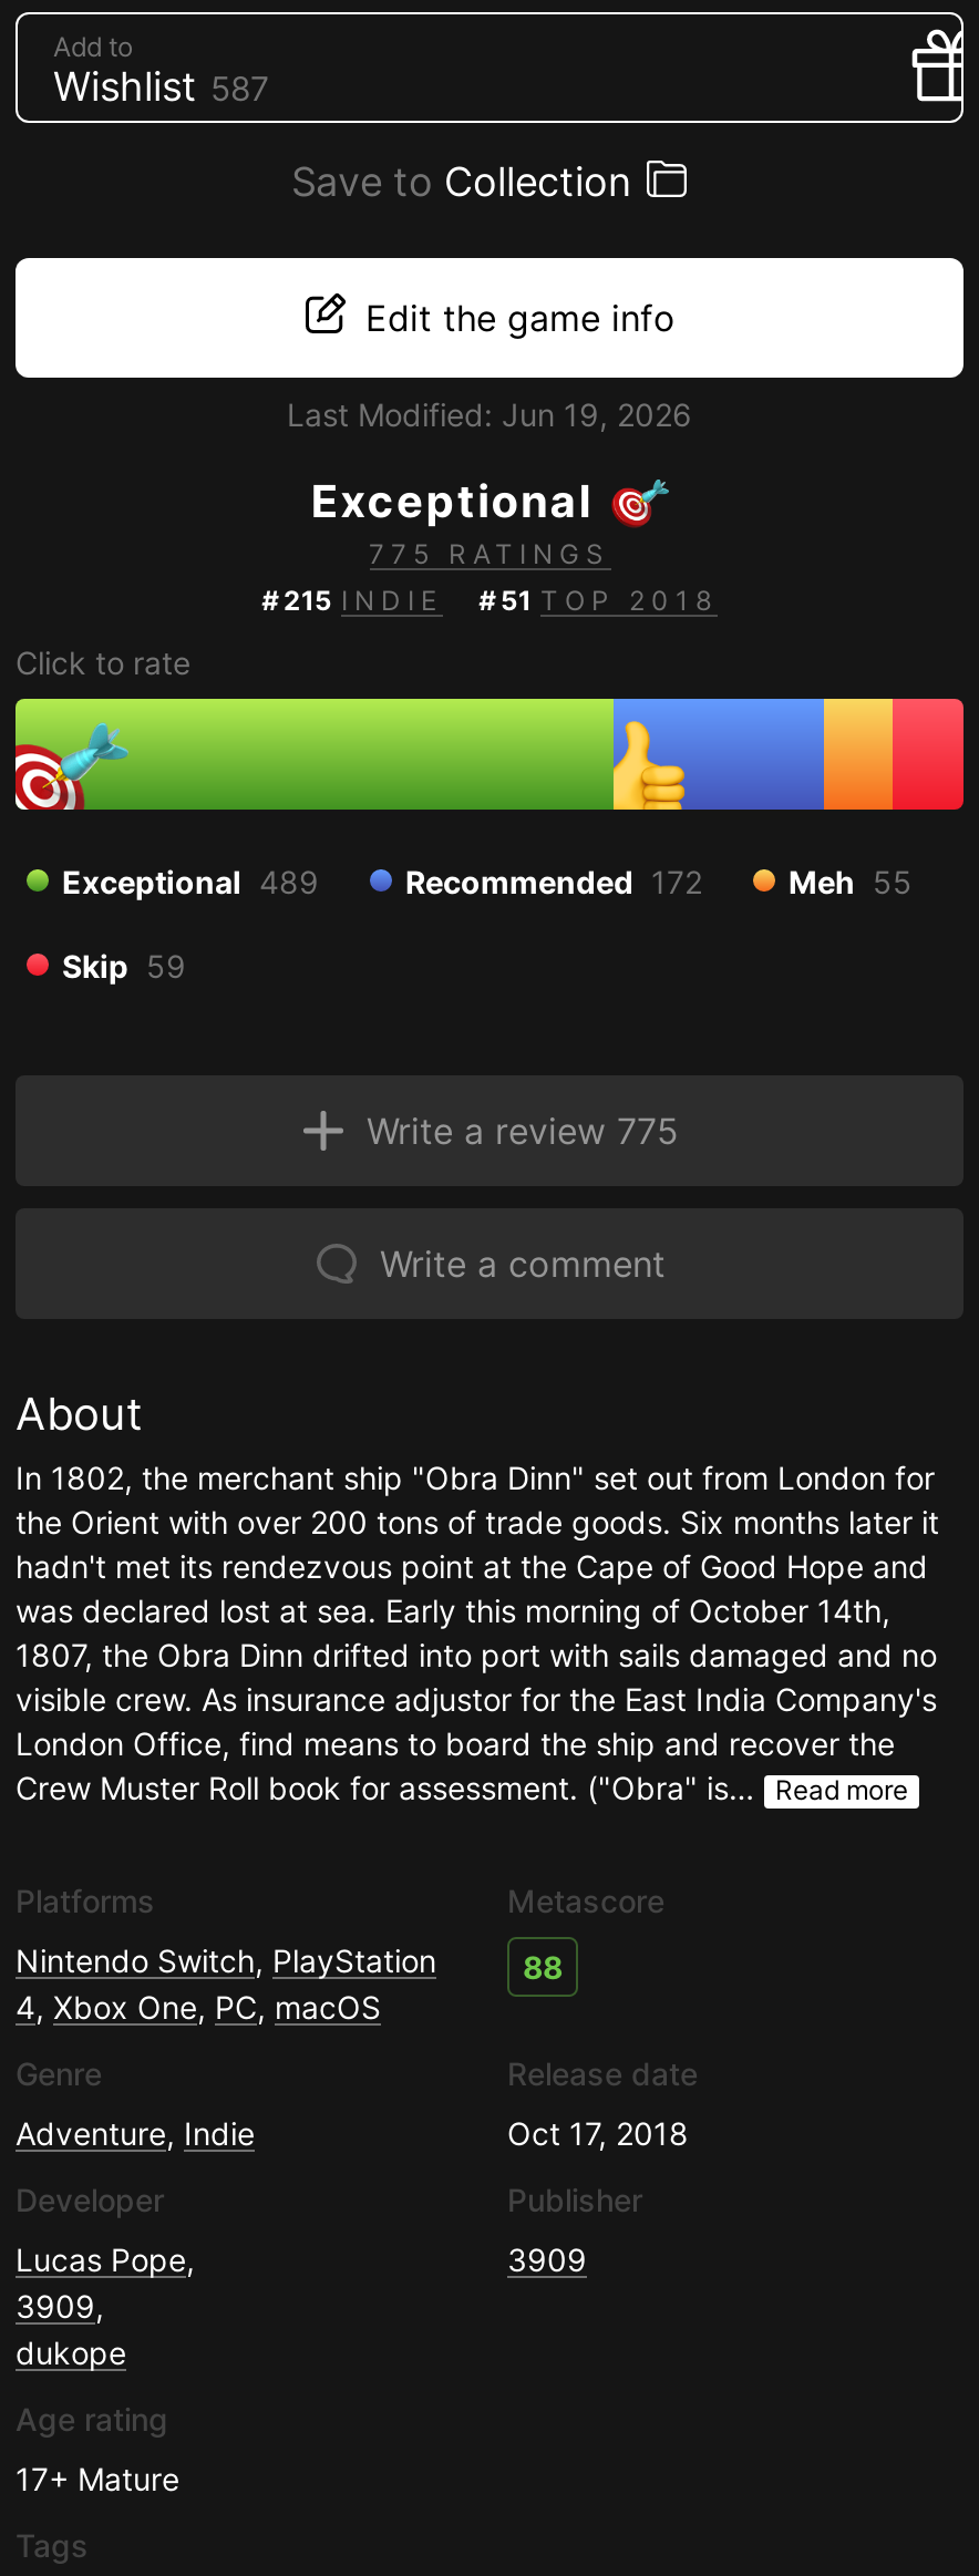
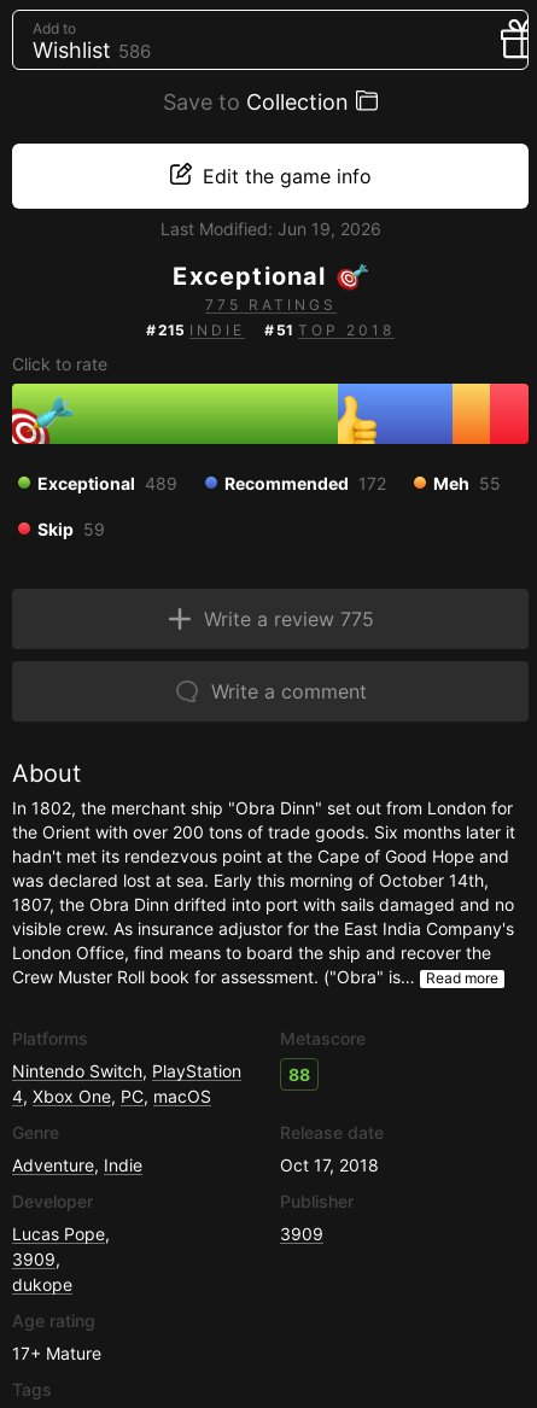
[53,63,270,110] Wishlist 587 -> [33,37,151,63] Wishlist 586

